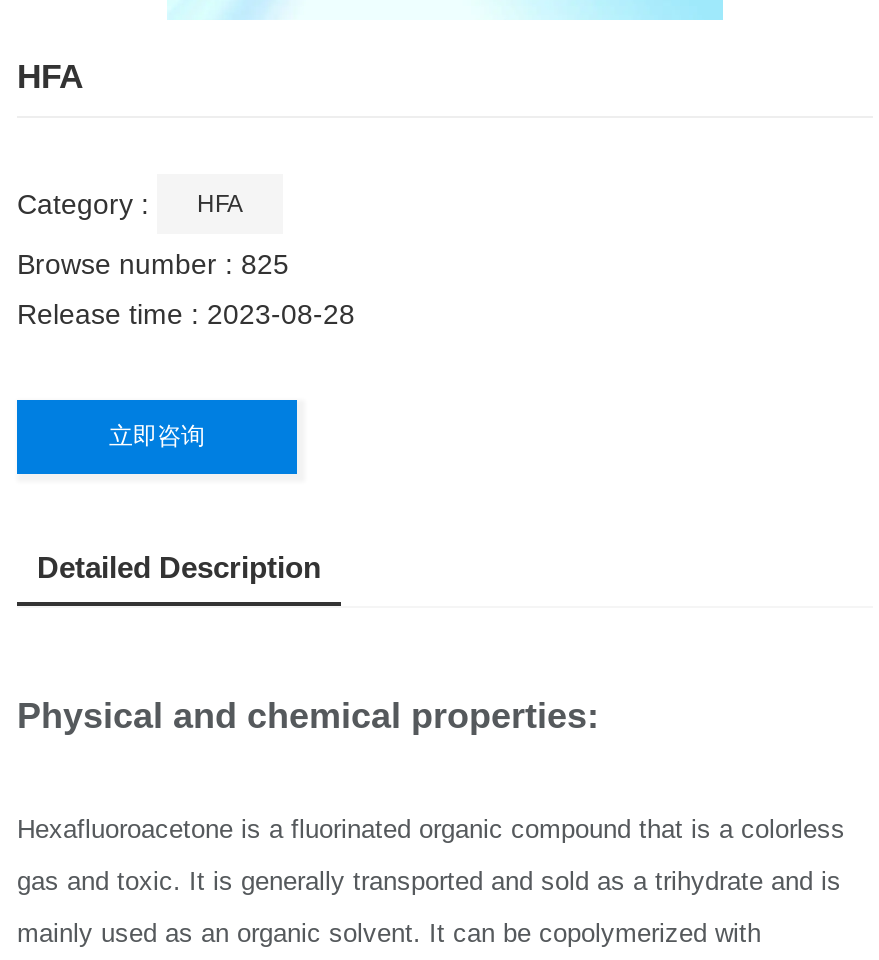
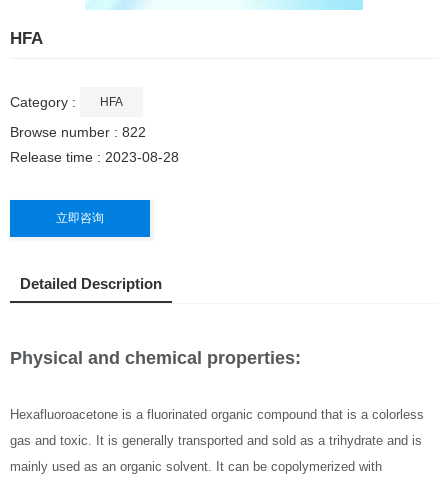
[17,248,289,280] Browse number : 825 -> [10,124,146,140] Browse number : 822

